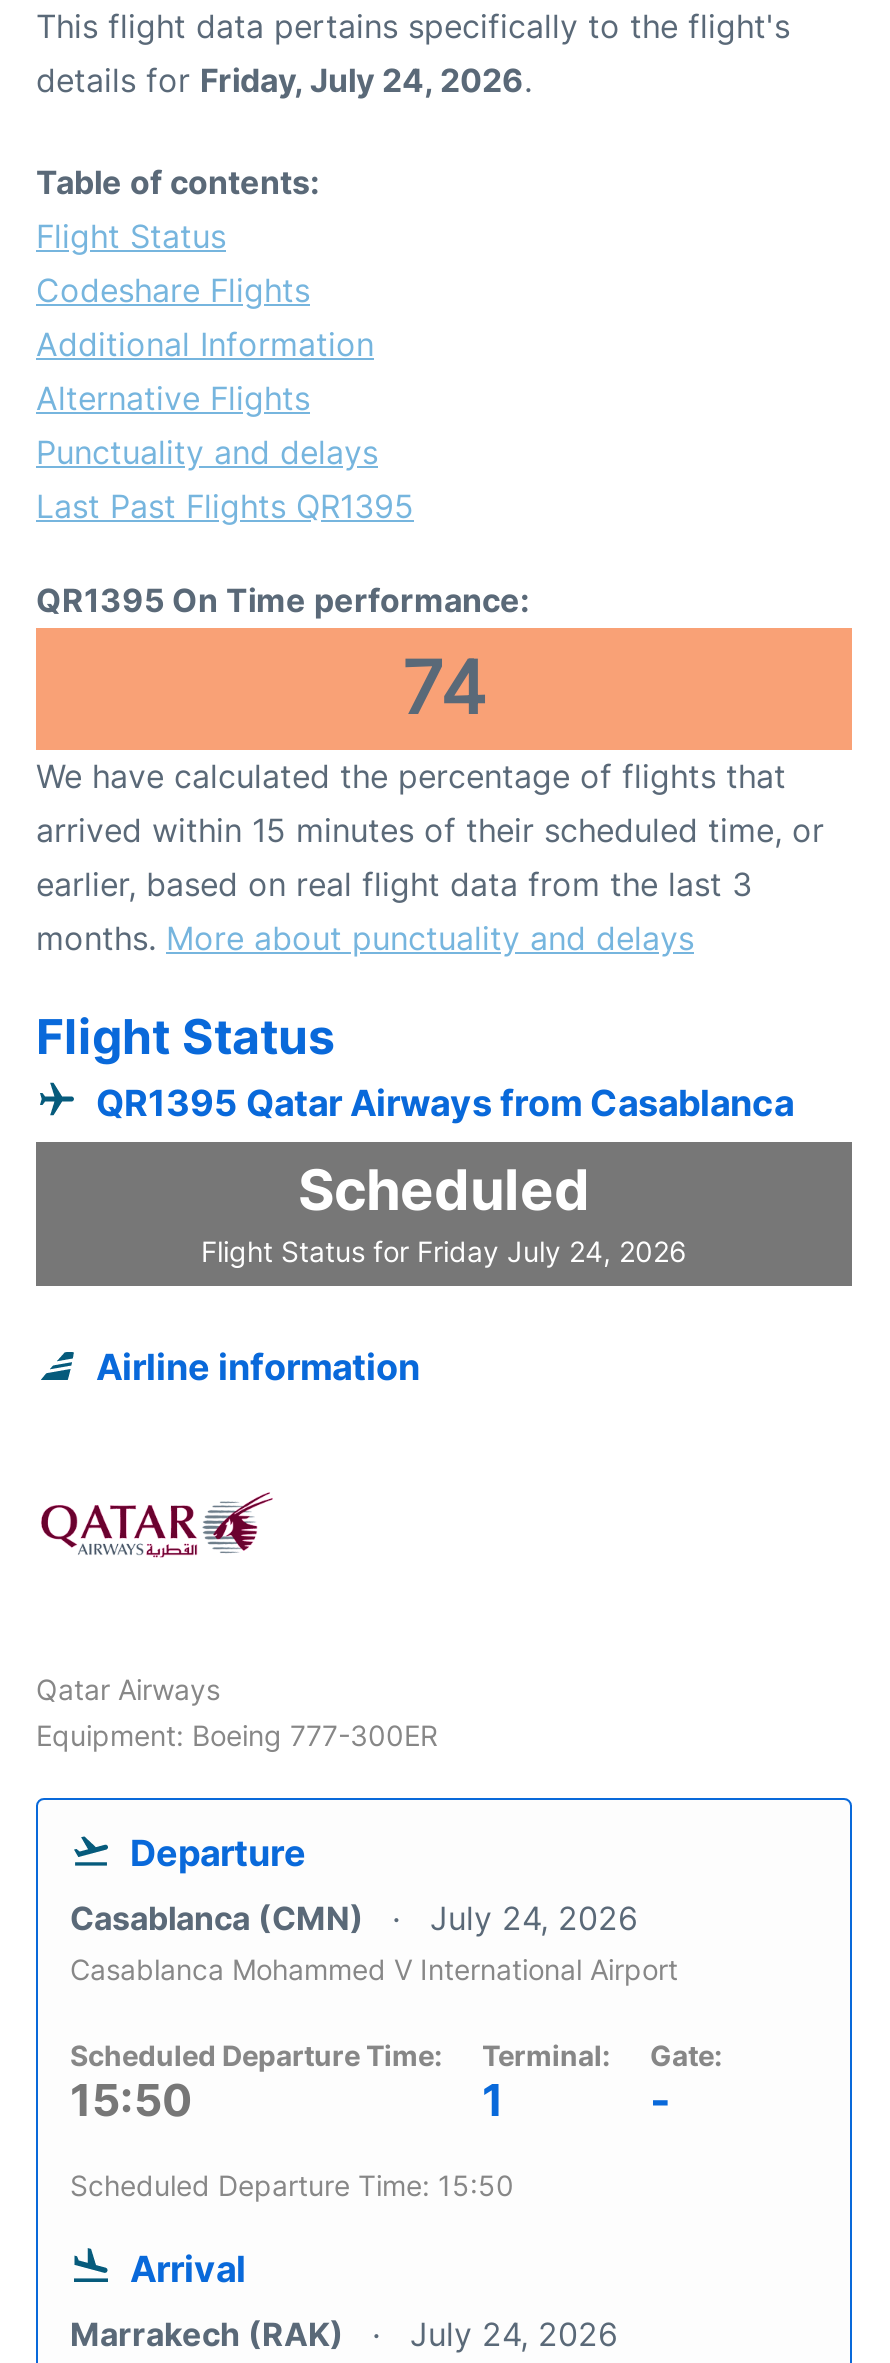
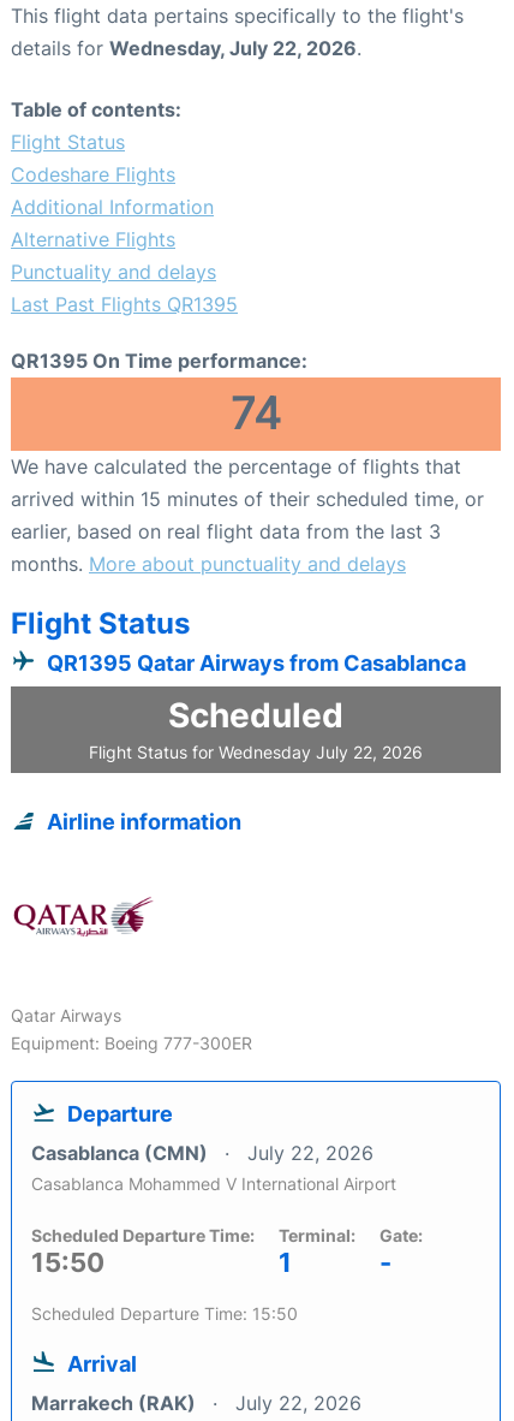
[36,61,532,101] details for Friday, July 24, 2026. -> [11,36,361,60] details for Wednesday, July 22, 2026.
[201,1235,687,1269] Flight Status for Friday July 24, 2026 -> [89,742,423,763] Flight Status for Wednesday July 22, 2026
[70,1899,638,1939] Casablanca (CMN) July 24, 2026 -> [31,1141,373,1165] Casablanca (CMN) July 22, 2026
[70,2315,618,2355] Marrakech (RAK) July 24, 2026 -> [31,1391,361,1415] Marrakech (RAK) July 22, 2026

